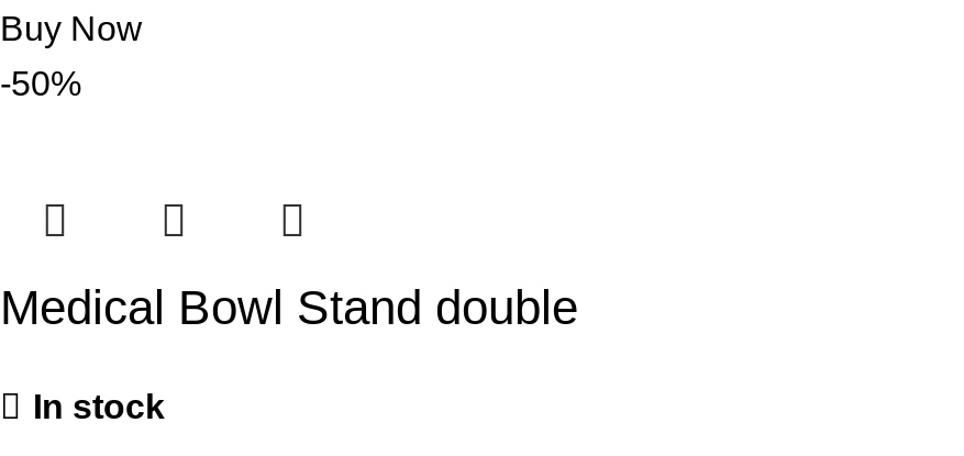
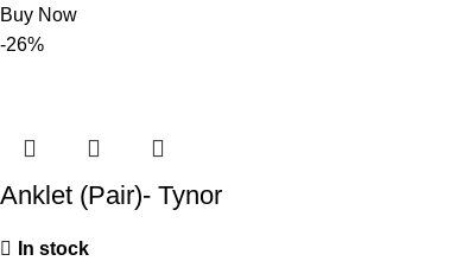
[0,64,81,102] -50% -> [0,35,44,55] -26%
[0,280,578,335] Medical Bowl Stand double -> [0,181,222,210] Anklet (Pair)- Tynor

